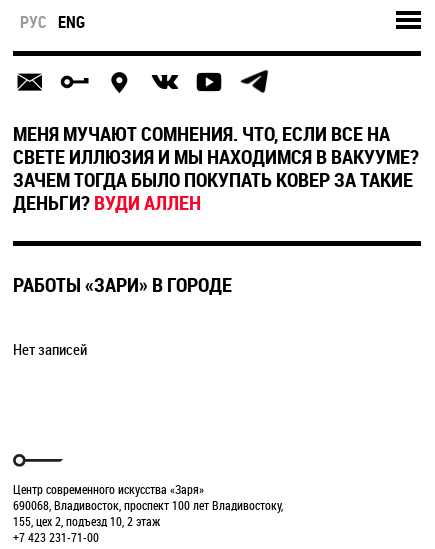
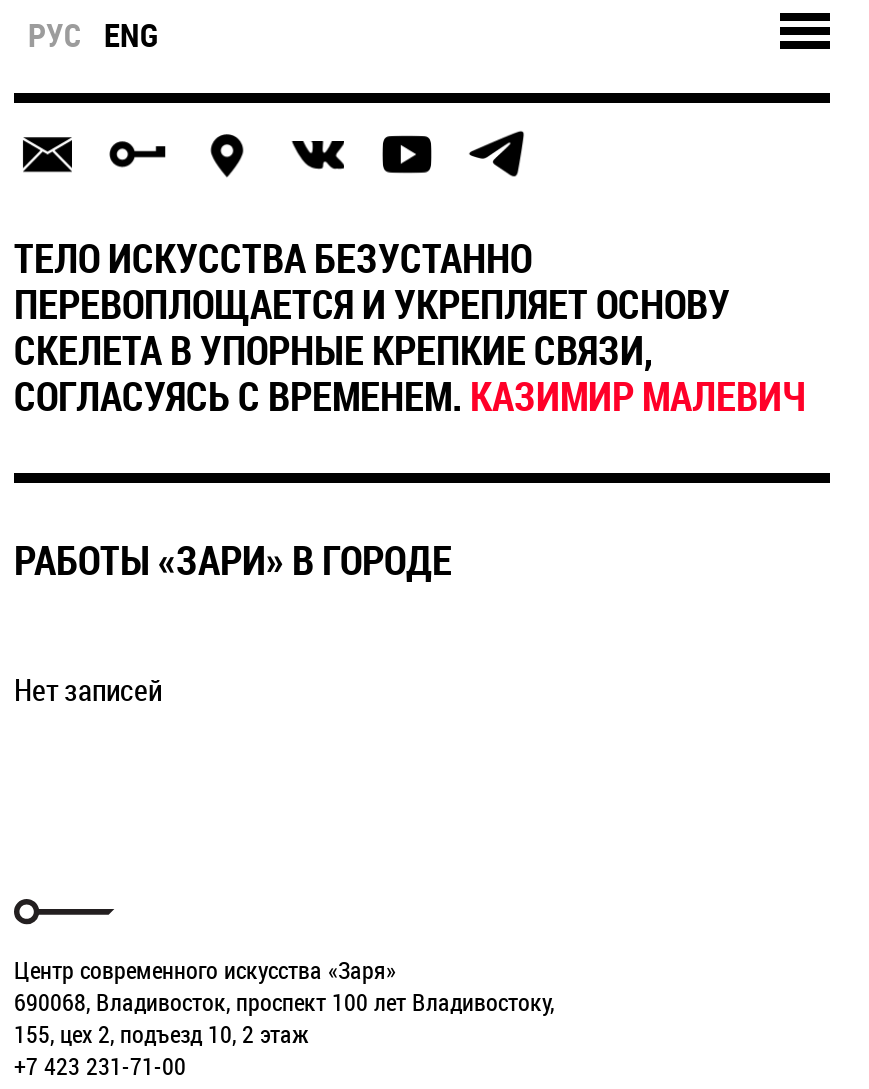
[13,120,419,216] МЕНЯ МУЧАЮТ СОМНЕНИЯ. ЧТО, ЕСЛИ ВСЕ НА | СВЕТЕ ИЛЛЮЗИЯ И МЫ НАХОДИМСЯ В ВАКУУМЕ? | ЗАЧЕМ ТОГДА БЫЛО ПОКУПАТЬ КОВЕР ЗА ТАКИЕ | ДЕНЬГИ? ВУДИ АЛЛЕН -> [14,231,806,423] ТЕЛО ИСКУССТВА БЕЗУСТАННО | ПЕРЕВОПЛОЩАЕТСЯ И УКРЕПЛЯЕТ ОСНОВУ | СКЕЛЕТА В УПОРНЫЕ КРЕПКИЕ СВЯЗИ, | СОГЛАСУЯСЬ С ВРЕМЕНЕМ. КАЗИМИР МАЛЕВИЧ

